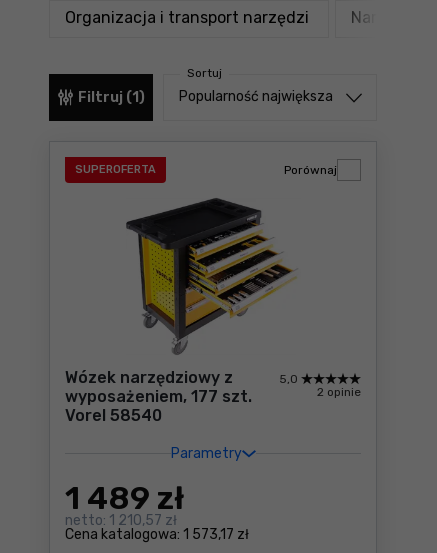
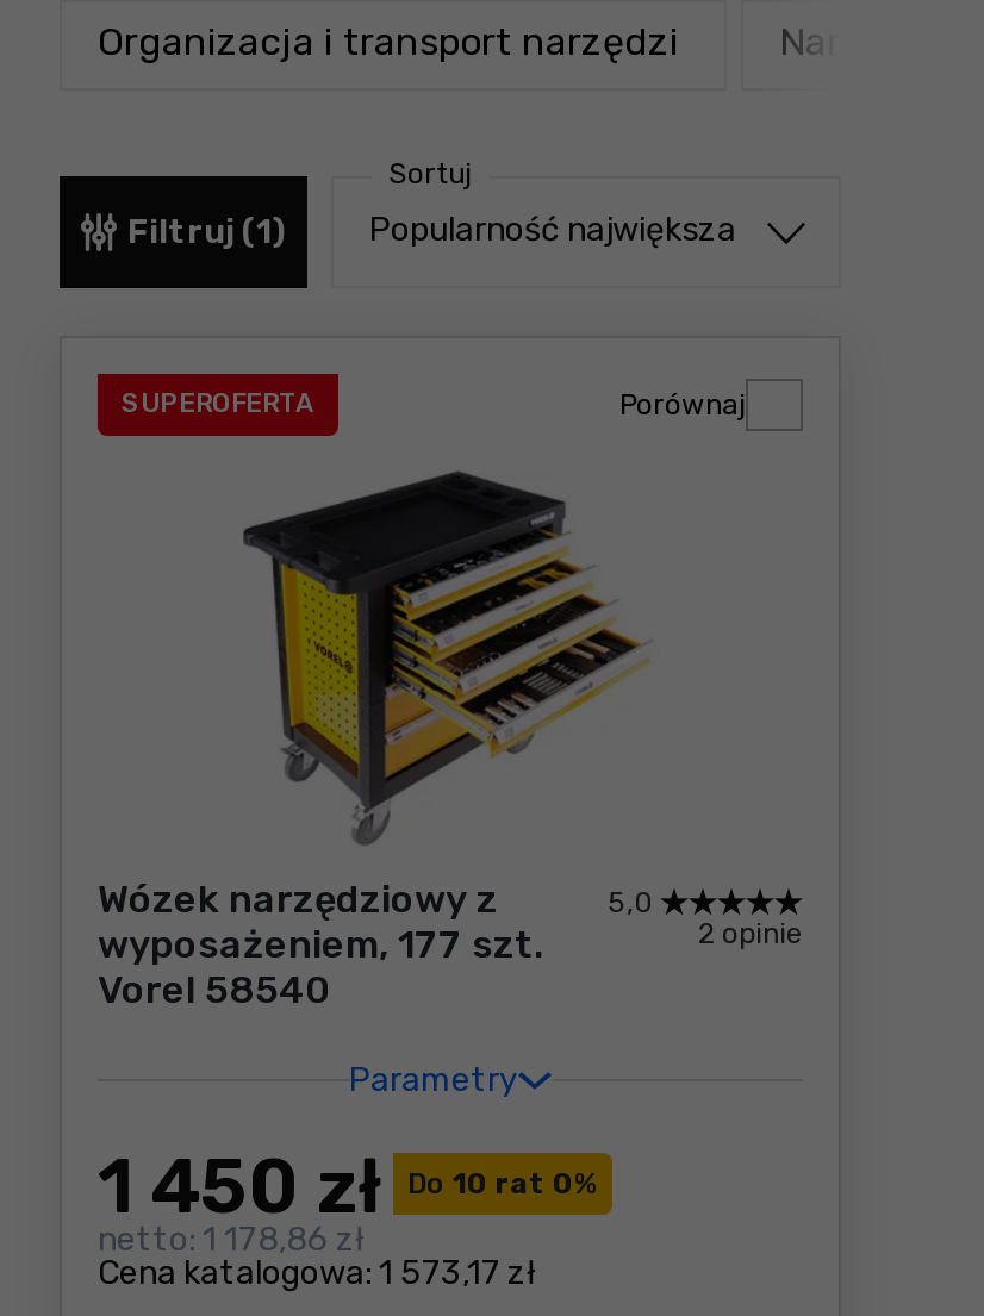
none -> [407,1167,598,1200] Do 10 rat 0%
[65,479,184,517] 1 489 zł -> [98,1141,381,1231] 1 450 zł
[65,512,177,529] netto: 1 210,57 zł -> [98,1220,365,1260] netto: 1 178,86 zł

